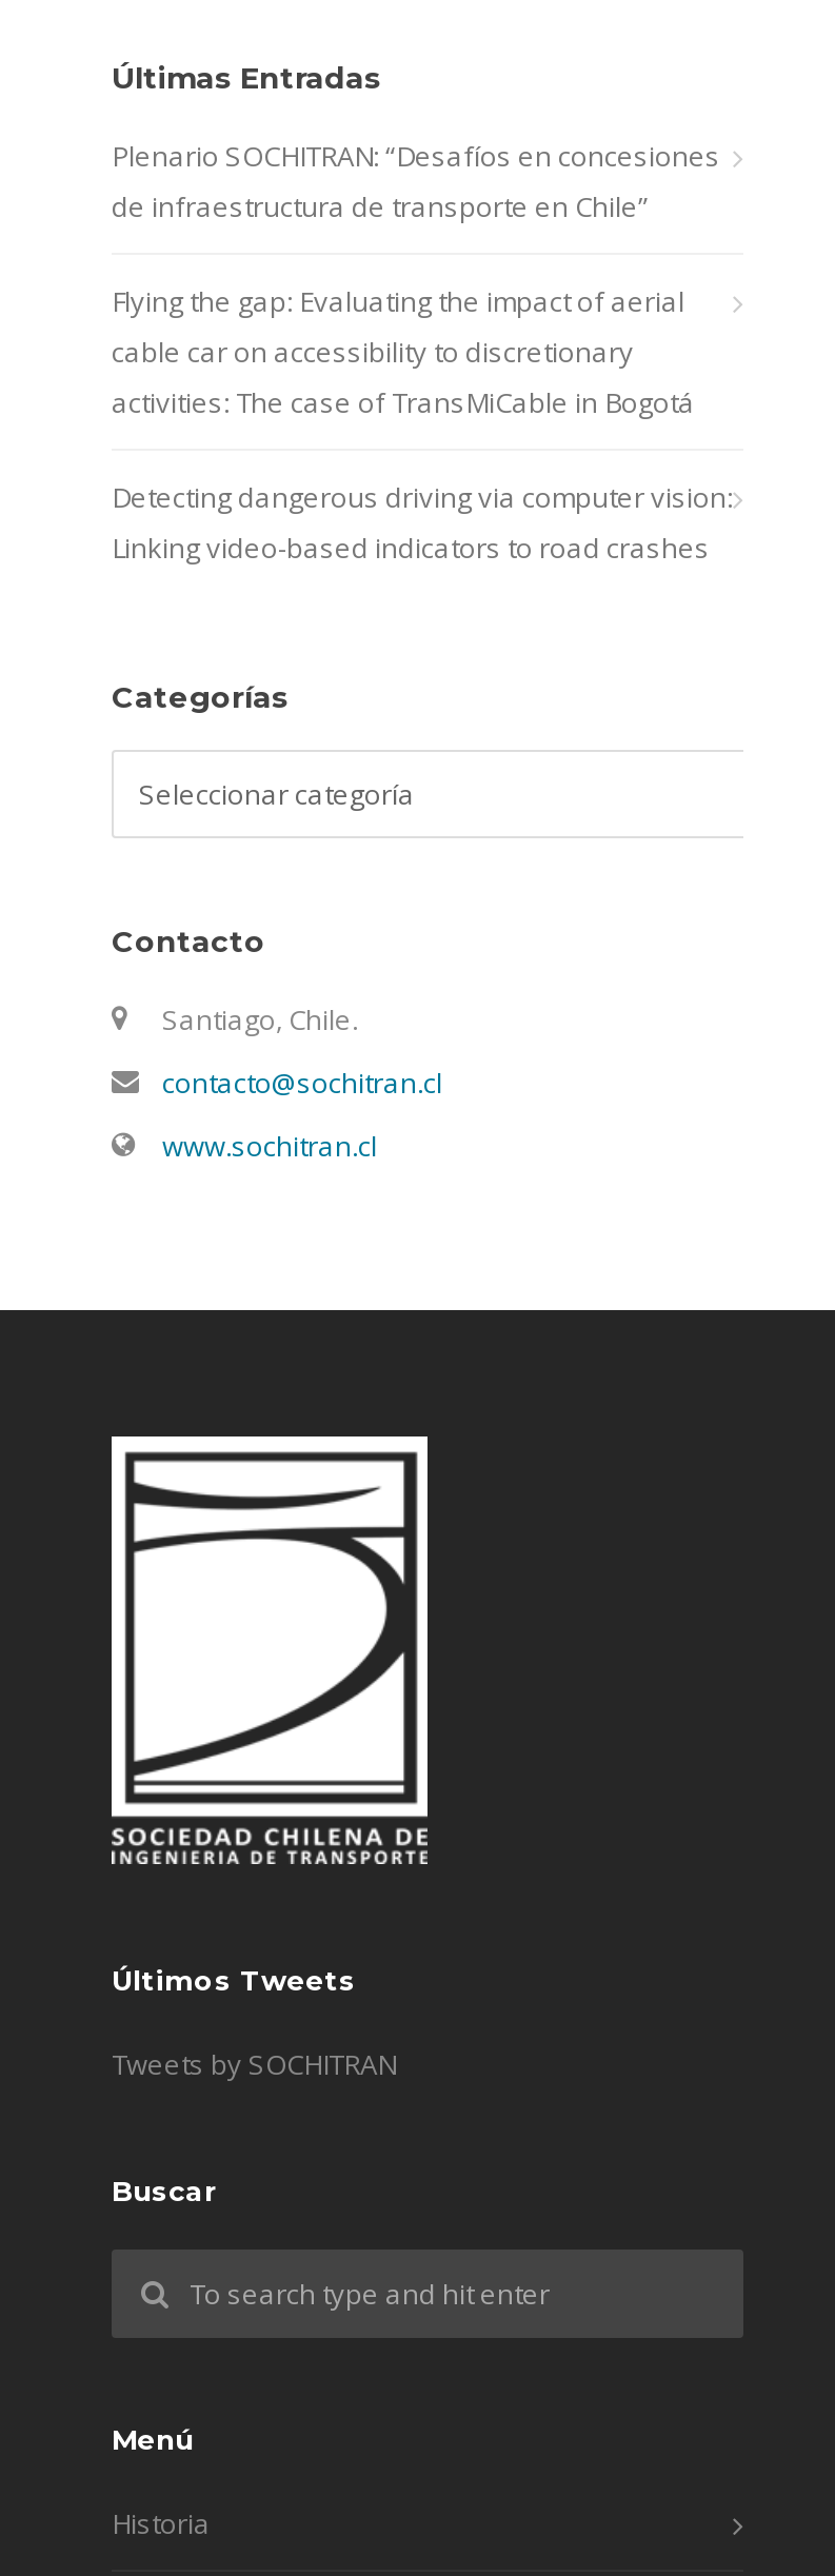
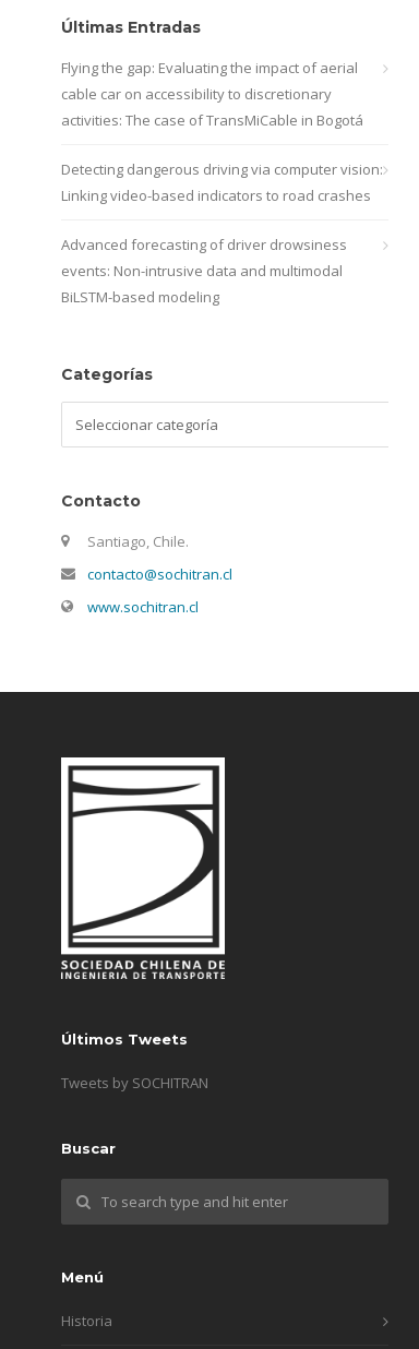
[112,137,720,225] Plenario SOCHITRAN: “Desafíos en concesiones | de infraestructura de transporte en Chile” -> none
moved [112,282,733,567] -> [61,58,383,205]: Flying the gap: Evaluating the impact of aerial | cable car on accessibility to discretionary | activities: The case of TransMiCable in Bogotá | Detecting dangerous driving via computer vision: | Linking video-based indicators to road crashes
none -> [61,235,347,307] Advanced forecasting of driver drowsiness | events: Non-intrusive data and multimodal | BiLSTM-based modeling

